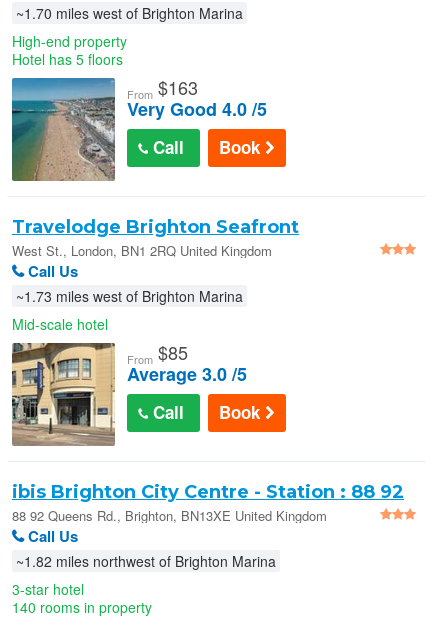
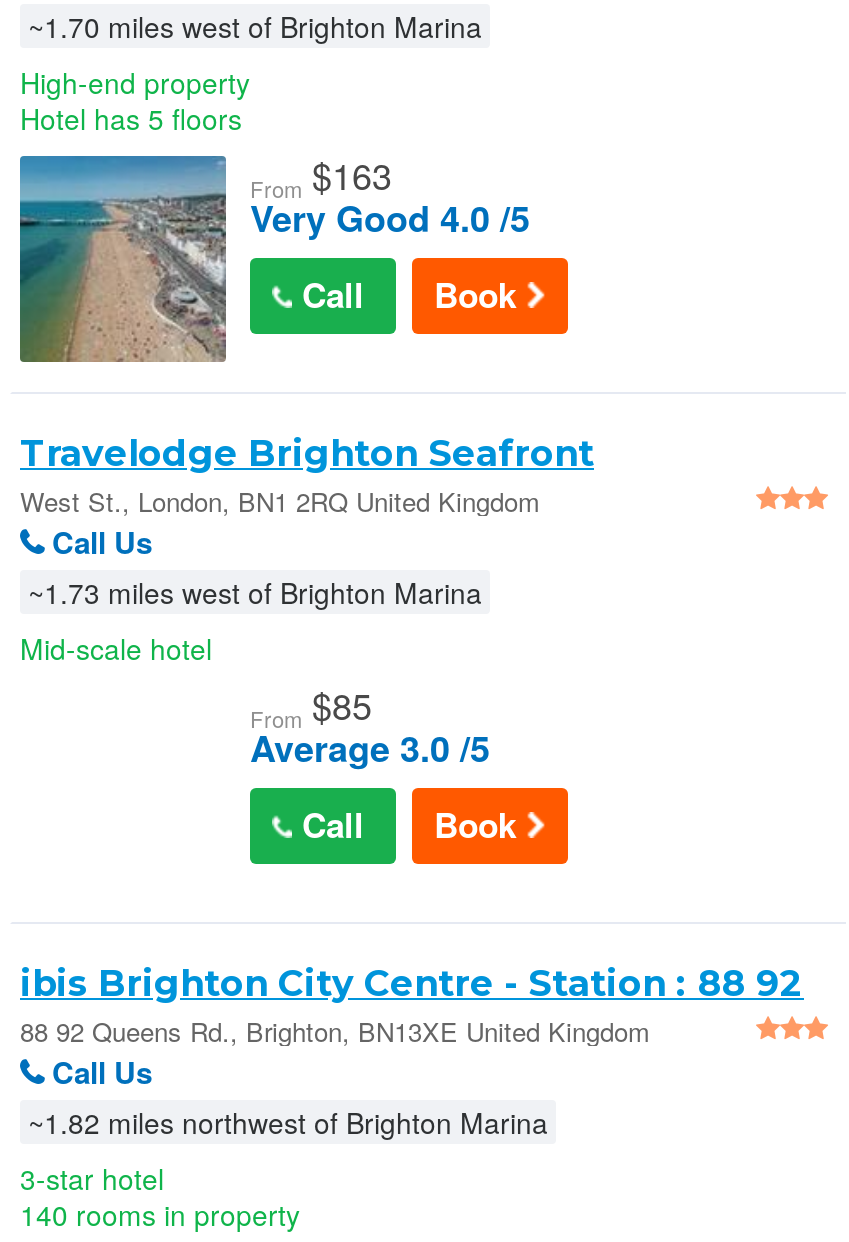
[11,342,116,447] [image] -> none

